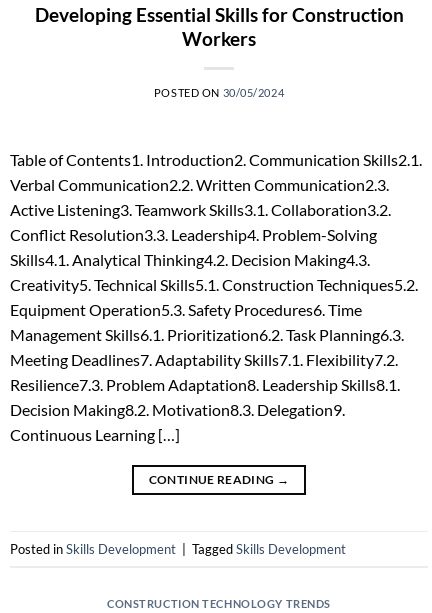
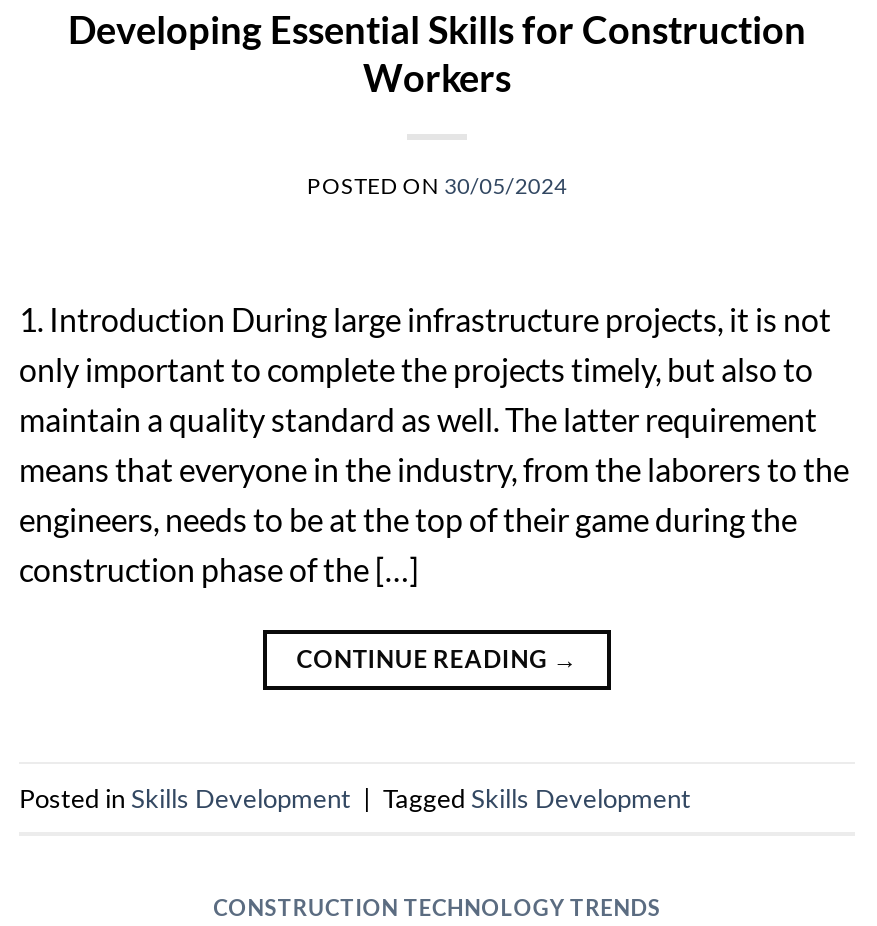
[10,150,422,444] Table of Contents1. Introduction2. Communication Skills2.1. | Verbal Communication2.2. Written Communication2.3. | Active Listening3. Teamwork Skills3.1. Collaboration3.2. | Conflict Resolution3.3. Leadership4. Problem-Solving | Skills4.1. Analytical Thinking4.2. Decision Making4.3. | Creativity5. Technical Skills5.1. Construction Techniques5.2. | Equipment Operation5.3. Safety Procedures6. Time | Management Skills6.1. Prioritization6.2. Task Planning6.3. | Meeting Deadlines7. Adaptability Skills7.1. Flexibility7.2. | Resilience7.3. Problem Adaptation8. Leadership Skills8.1. | Decision Making8.2. Motivation8.3. Delegation9. | Continuous Learning […] -> [19,300,849,588] 1. Introduction During large infrastructure projects, it is not | only important to complete the projects timely, but also to | maintain a quality standard as well. The latter requirement | means that everyone in the industry, from the laborers to the | engineers, needs to be at the top of their game during the | construction phase of the […]

